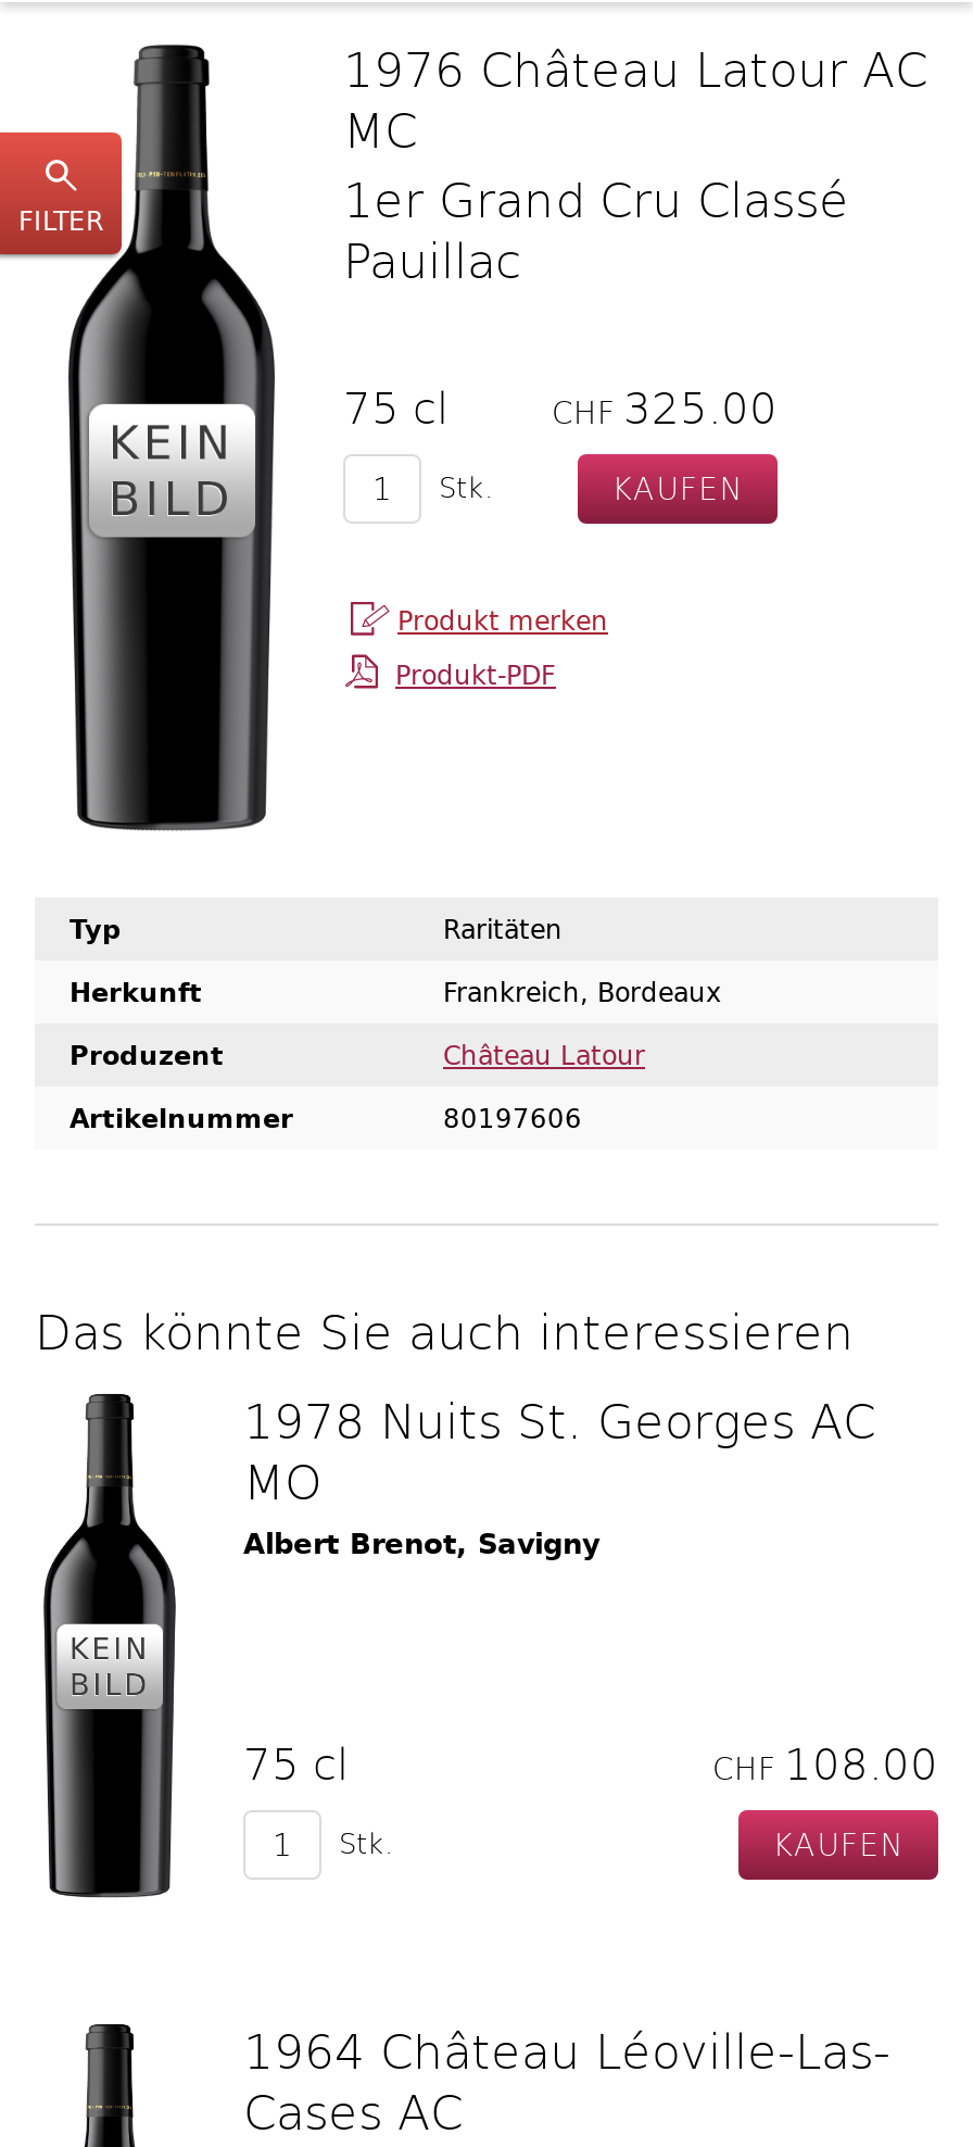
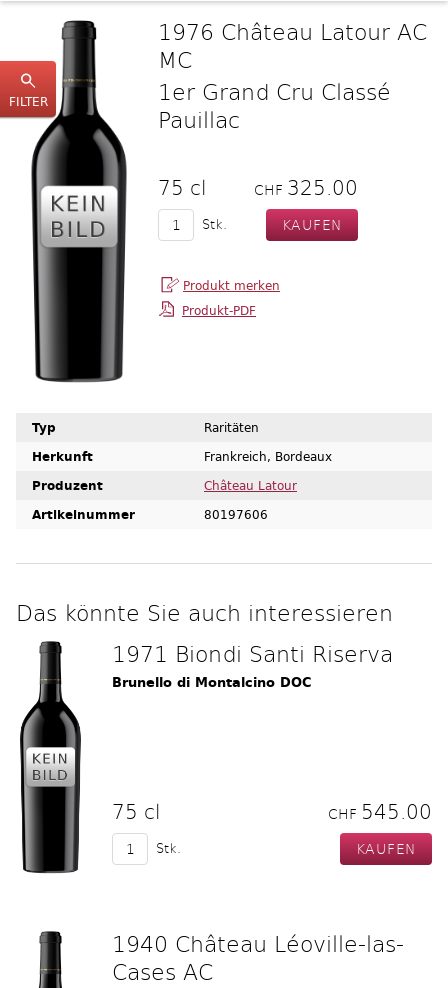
[243,1386,875,1567] 1978 Nuits St. Georges AC | MO | Albert Brenot, Savigny -> [112,638,393,693] 1971 Biondi Santi Riserva | Brunello di Montalcino DOC
[712,1732,938,1793] CHF 108.00 -> [328,797,432,825] CHF 545.00
[243,2017,890,2082] 1964 Château Léoville-Las- -> [112,928,404,958] 1940 Château Léoville-las-

